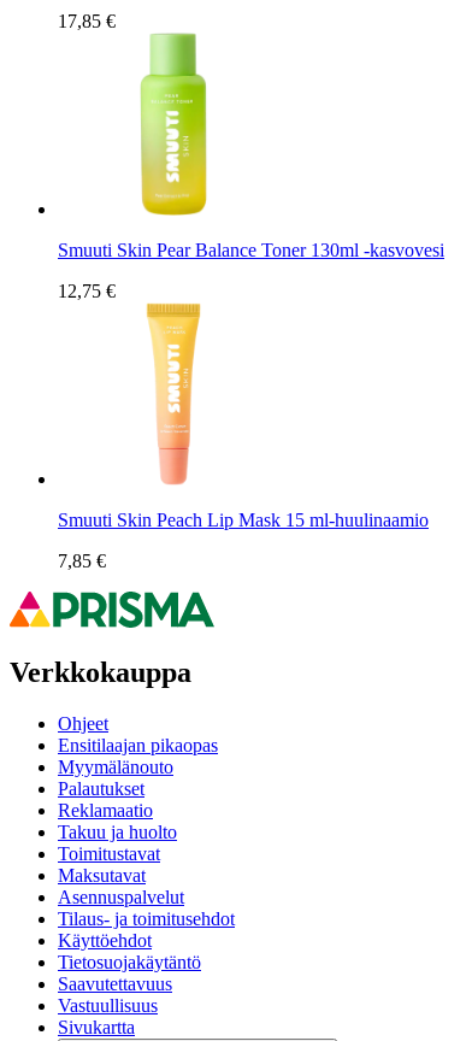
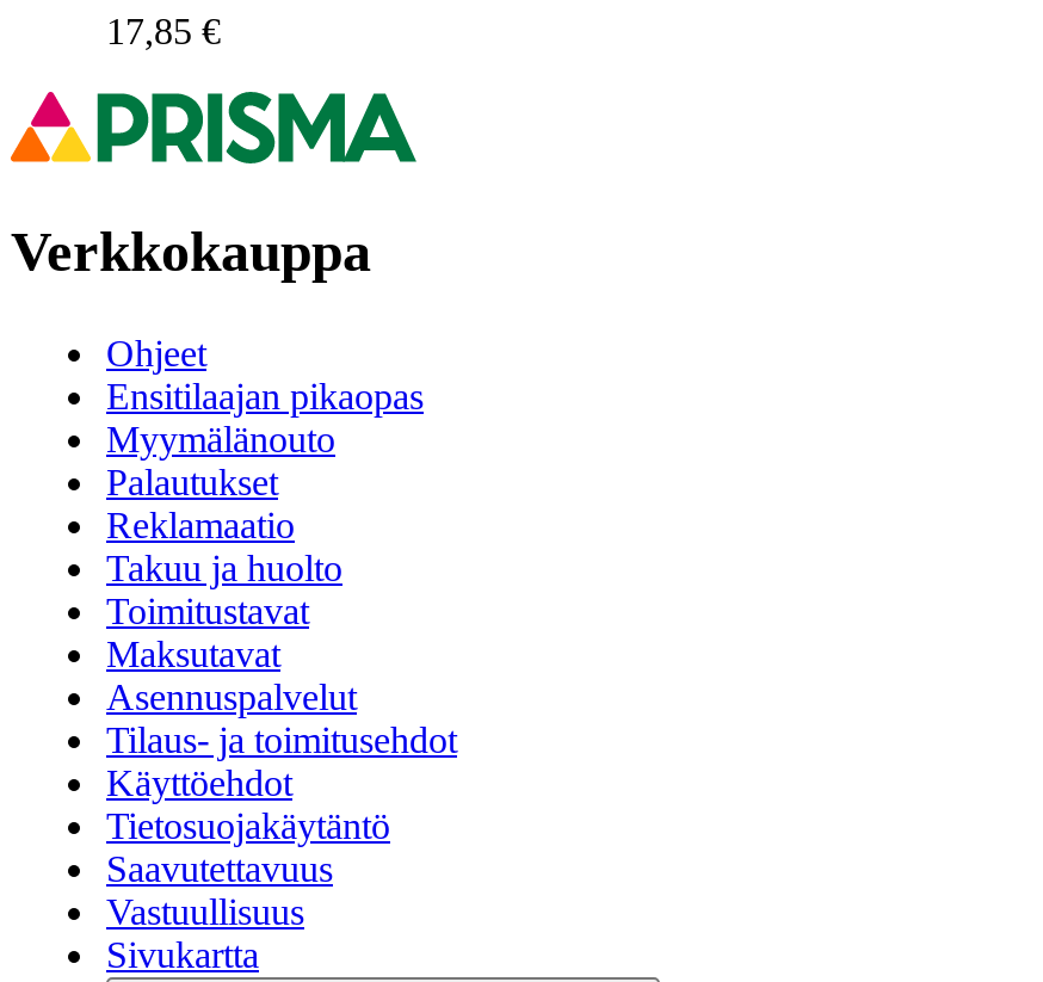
[58,33,444,301] [image] | Smuuti Skin Pear Balance Toner 130ml -kasvovesi | 12,75 € -> none
[58,302,429,571] [image] | Smuuti Skin Peach Lip Mask 15 ml-huulinaamio | 7,85 € -> none

